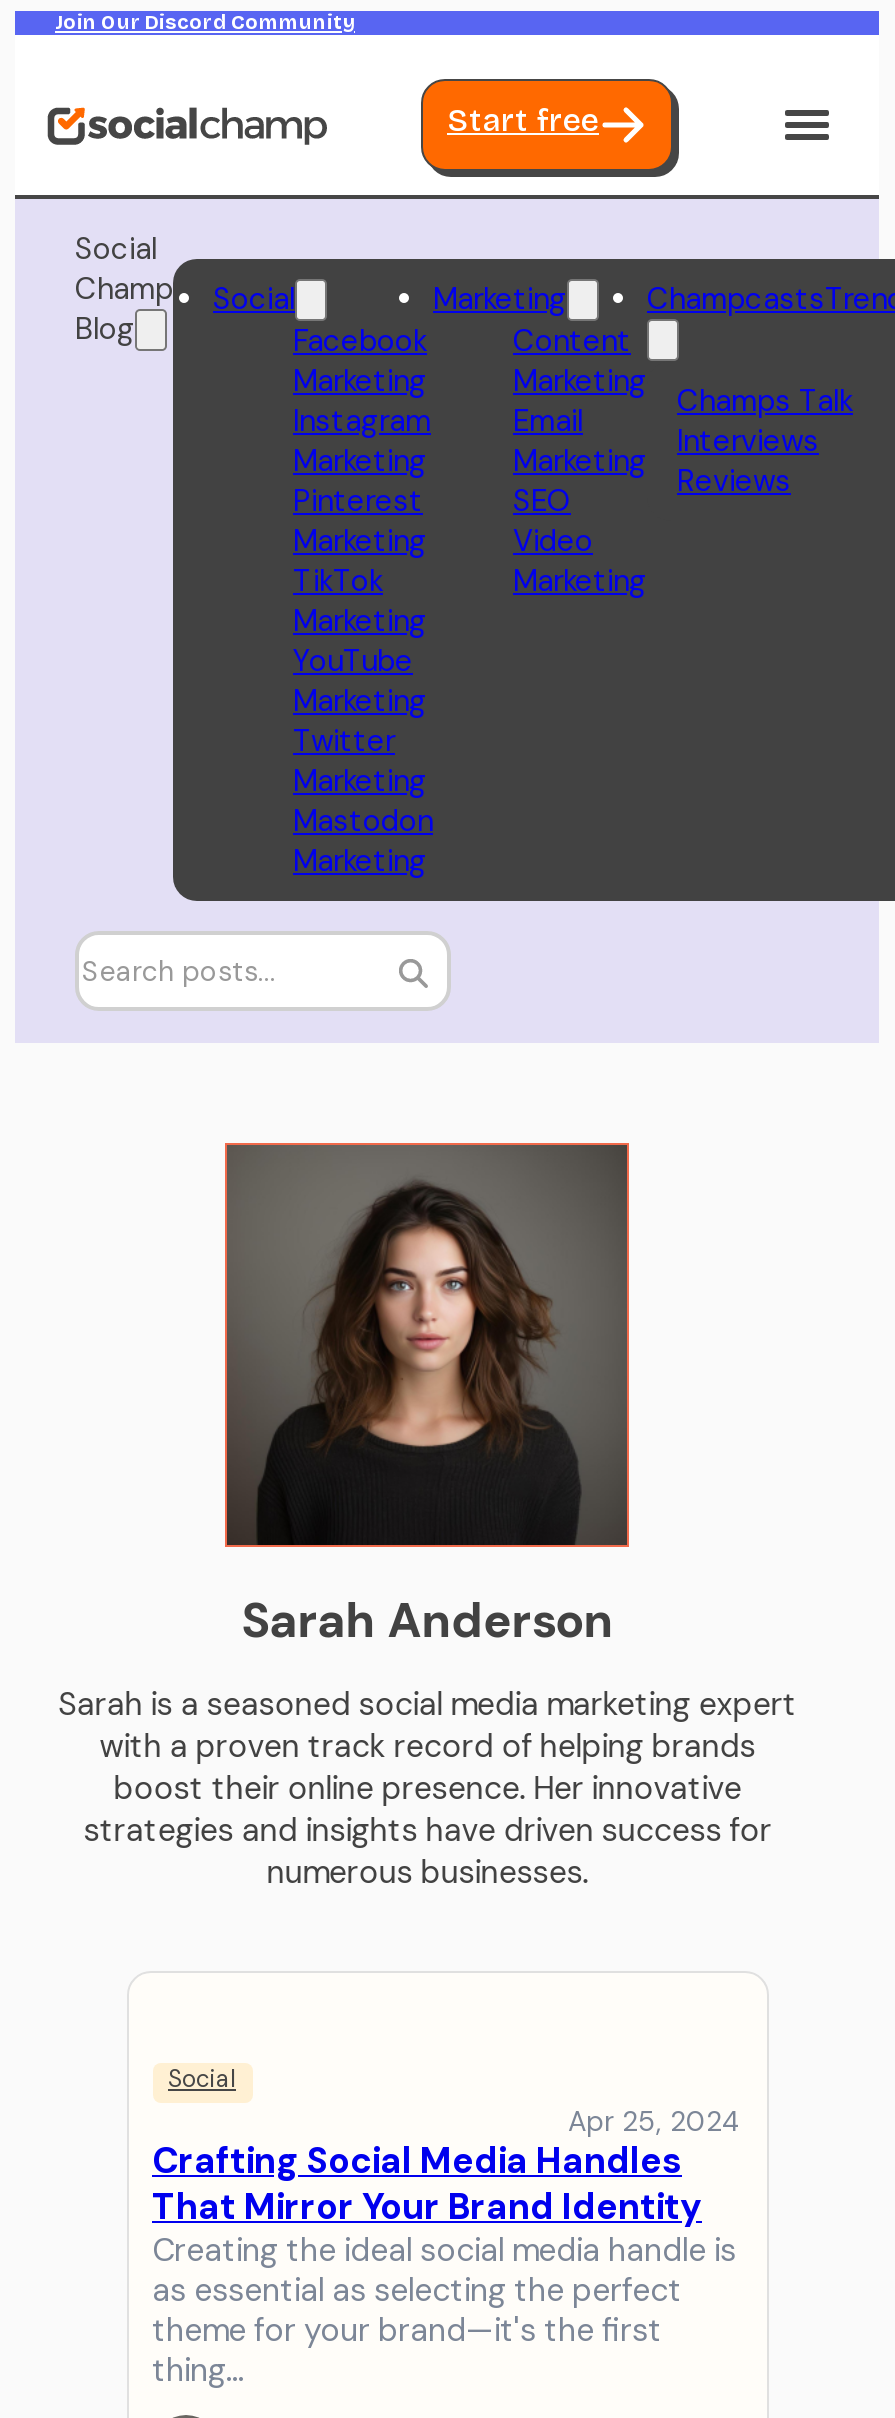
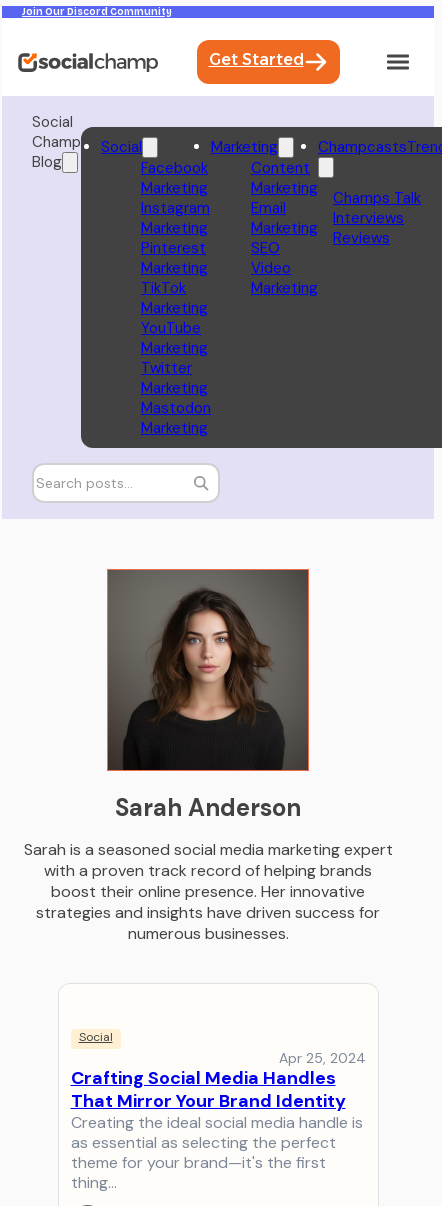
[447,101,599,139] Start free -> [208,50,303,69] Get Started

